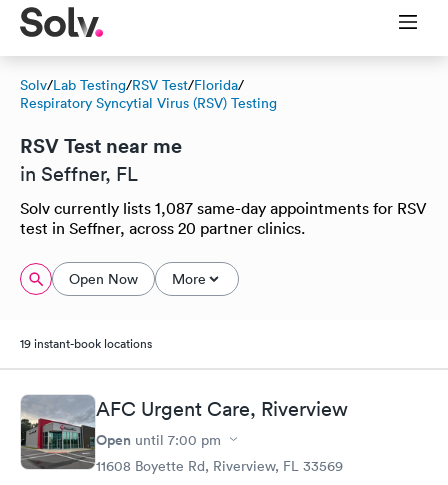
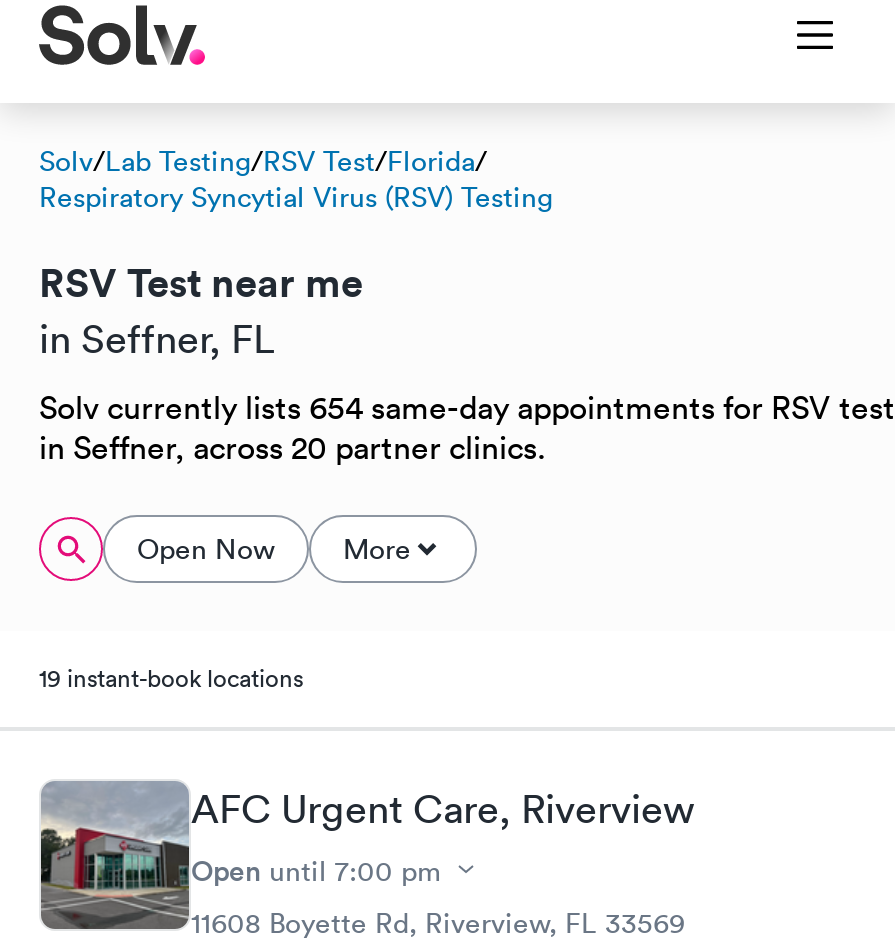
[20,198,427,238] Solv currently lists 1,087 same-day appointments for RSV | test in Seffner, across 20 partner clinics. -> [39,387,895,467] Solv currently lists 654 same-day appointments for RSV test | in Seffner, across 20 partner clinics.

